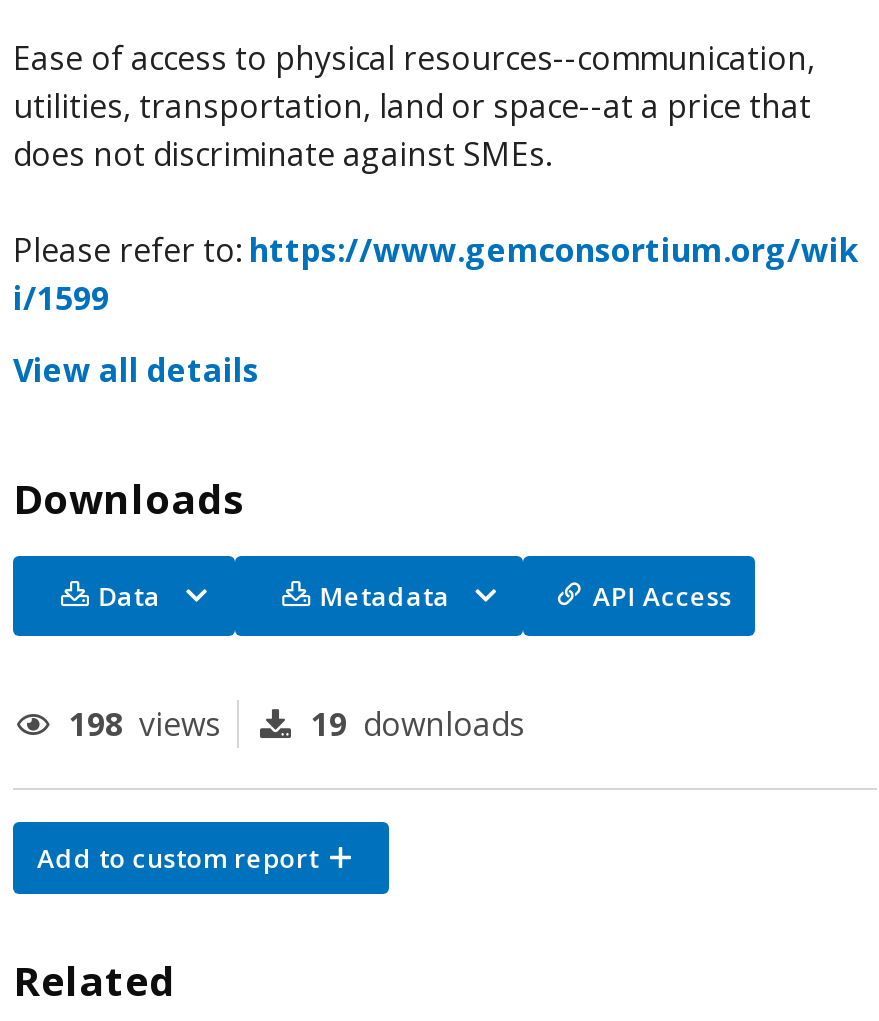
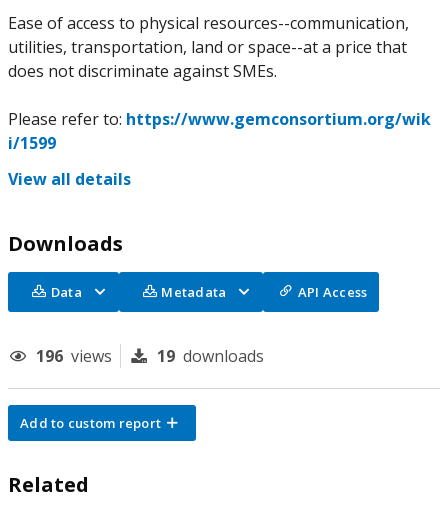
[69,702,221,746] 198 views -> [36,345,112,367] 196 views

